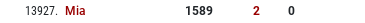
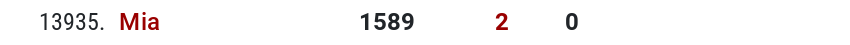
[25,4,86,18] 13927. Mia -> [39,8,161,36] 13935. Mia

